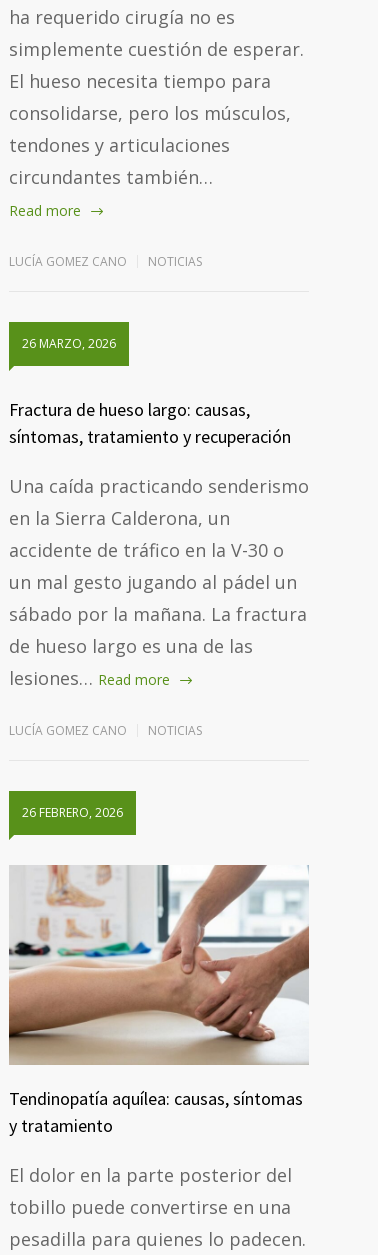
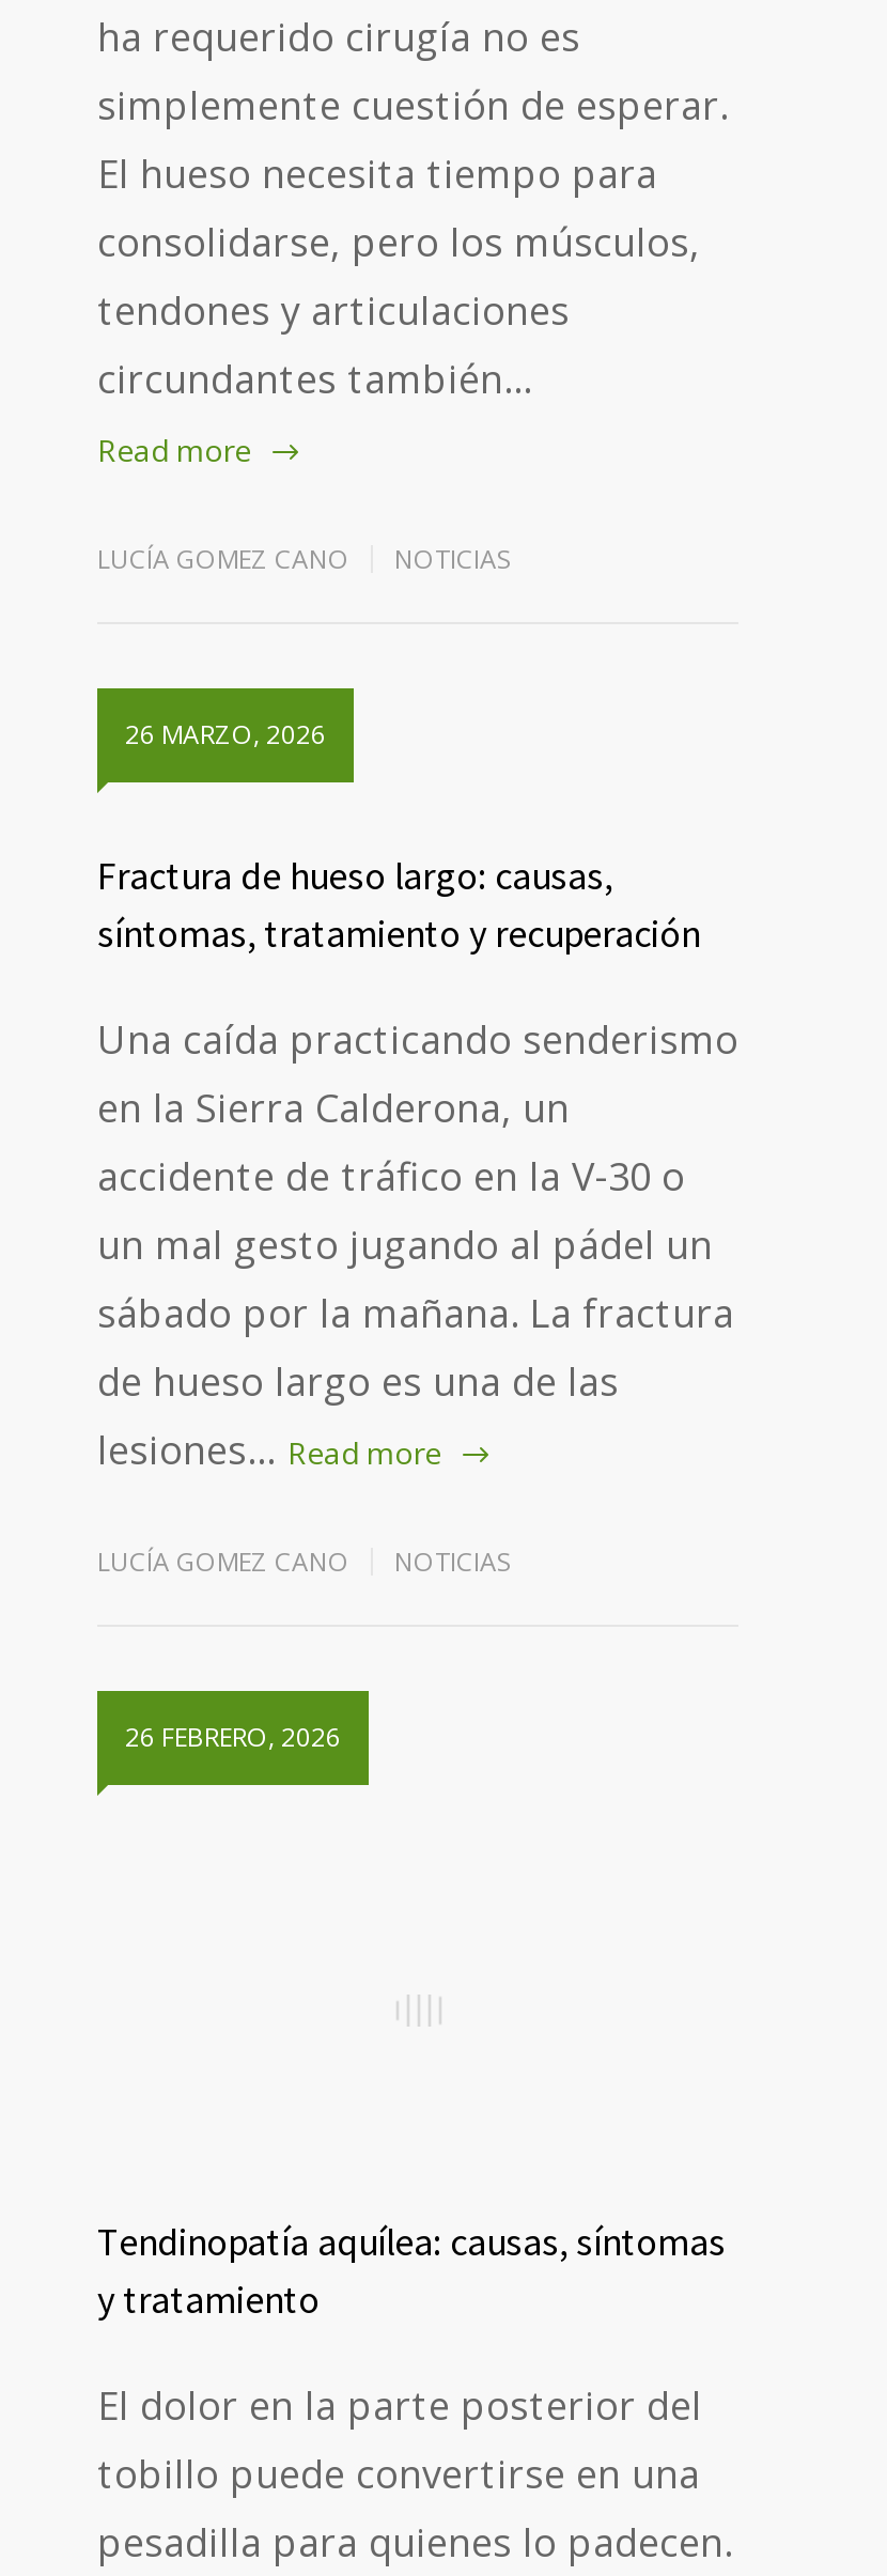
[8,864,310,1066] [image] -> none

